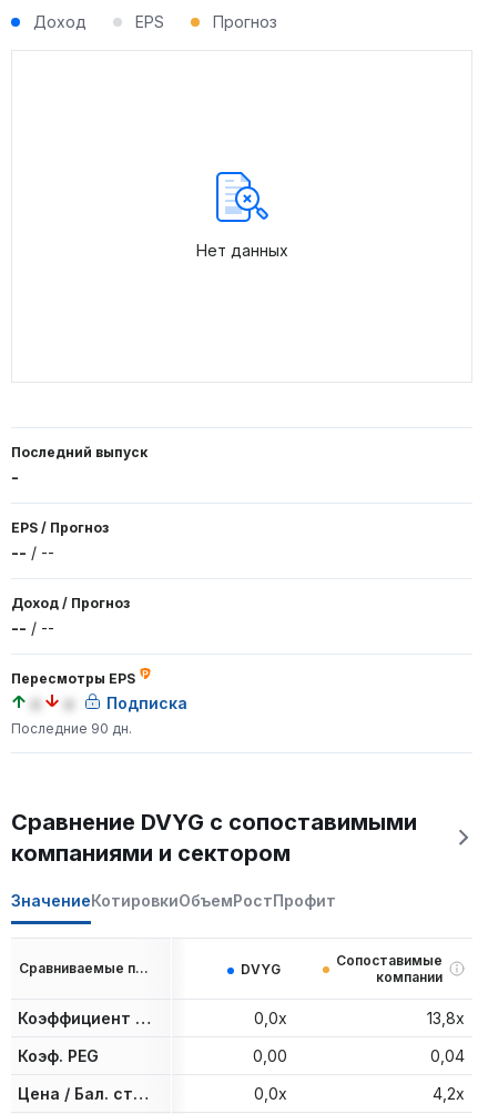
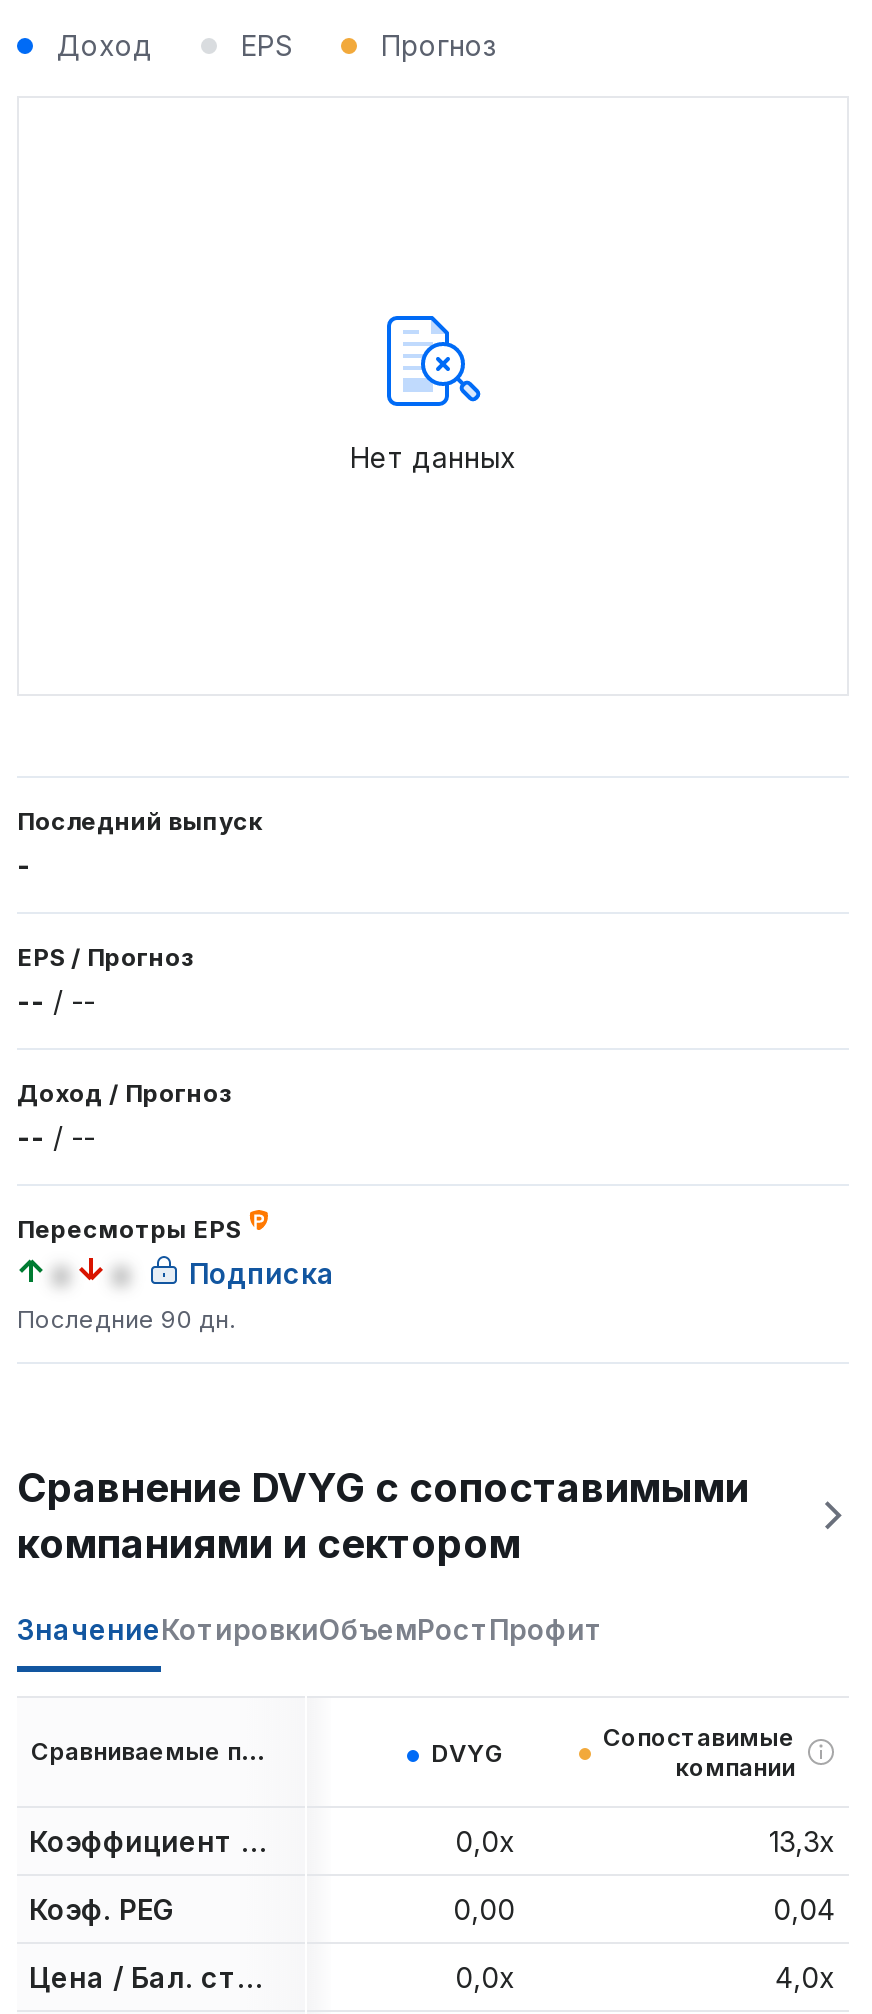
[427,1008,465,1027] 13,8x -> [769,1824,835,1858] 13,3x
[433,1084,465,1103] 4,2x -> [775,1960,835,1994] 4,0x

